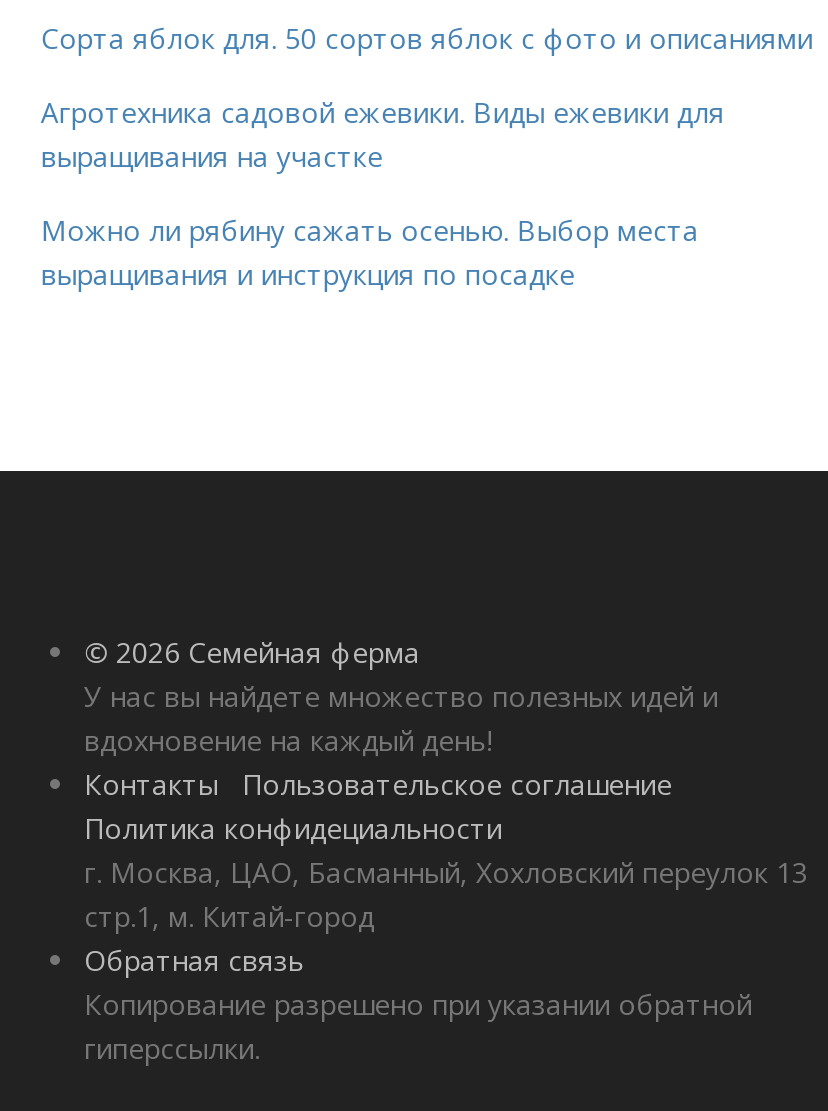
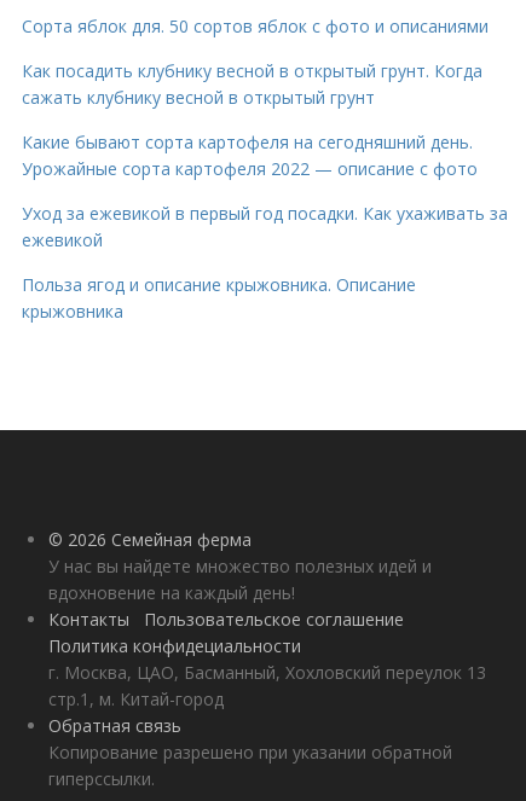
[41,93,725,293] Агротехника садовой ежевики. Виды ежевики для | выращивания на участке | Можно ли рябину сажать осенью. Выбор места | выращивания и инструкция по посадке -> [22,59,508,323] Как посадить клубнику весной в открытый грунт. Когда | сажать клубнику весной в открытый грунт | Какие бывают сорта картофеля на сегодняшний день. | Урожайные сорта картофеля 2022 — описание с фото | Уход за ежевикой в первый год посадки. Как ухаживать за | ежевикой | Польза ягод и описание крыжовника. Описание | крыжовника

